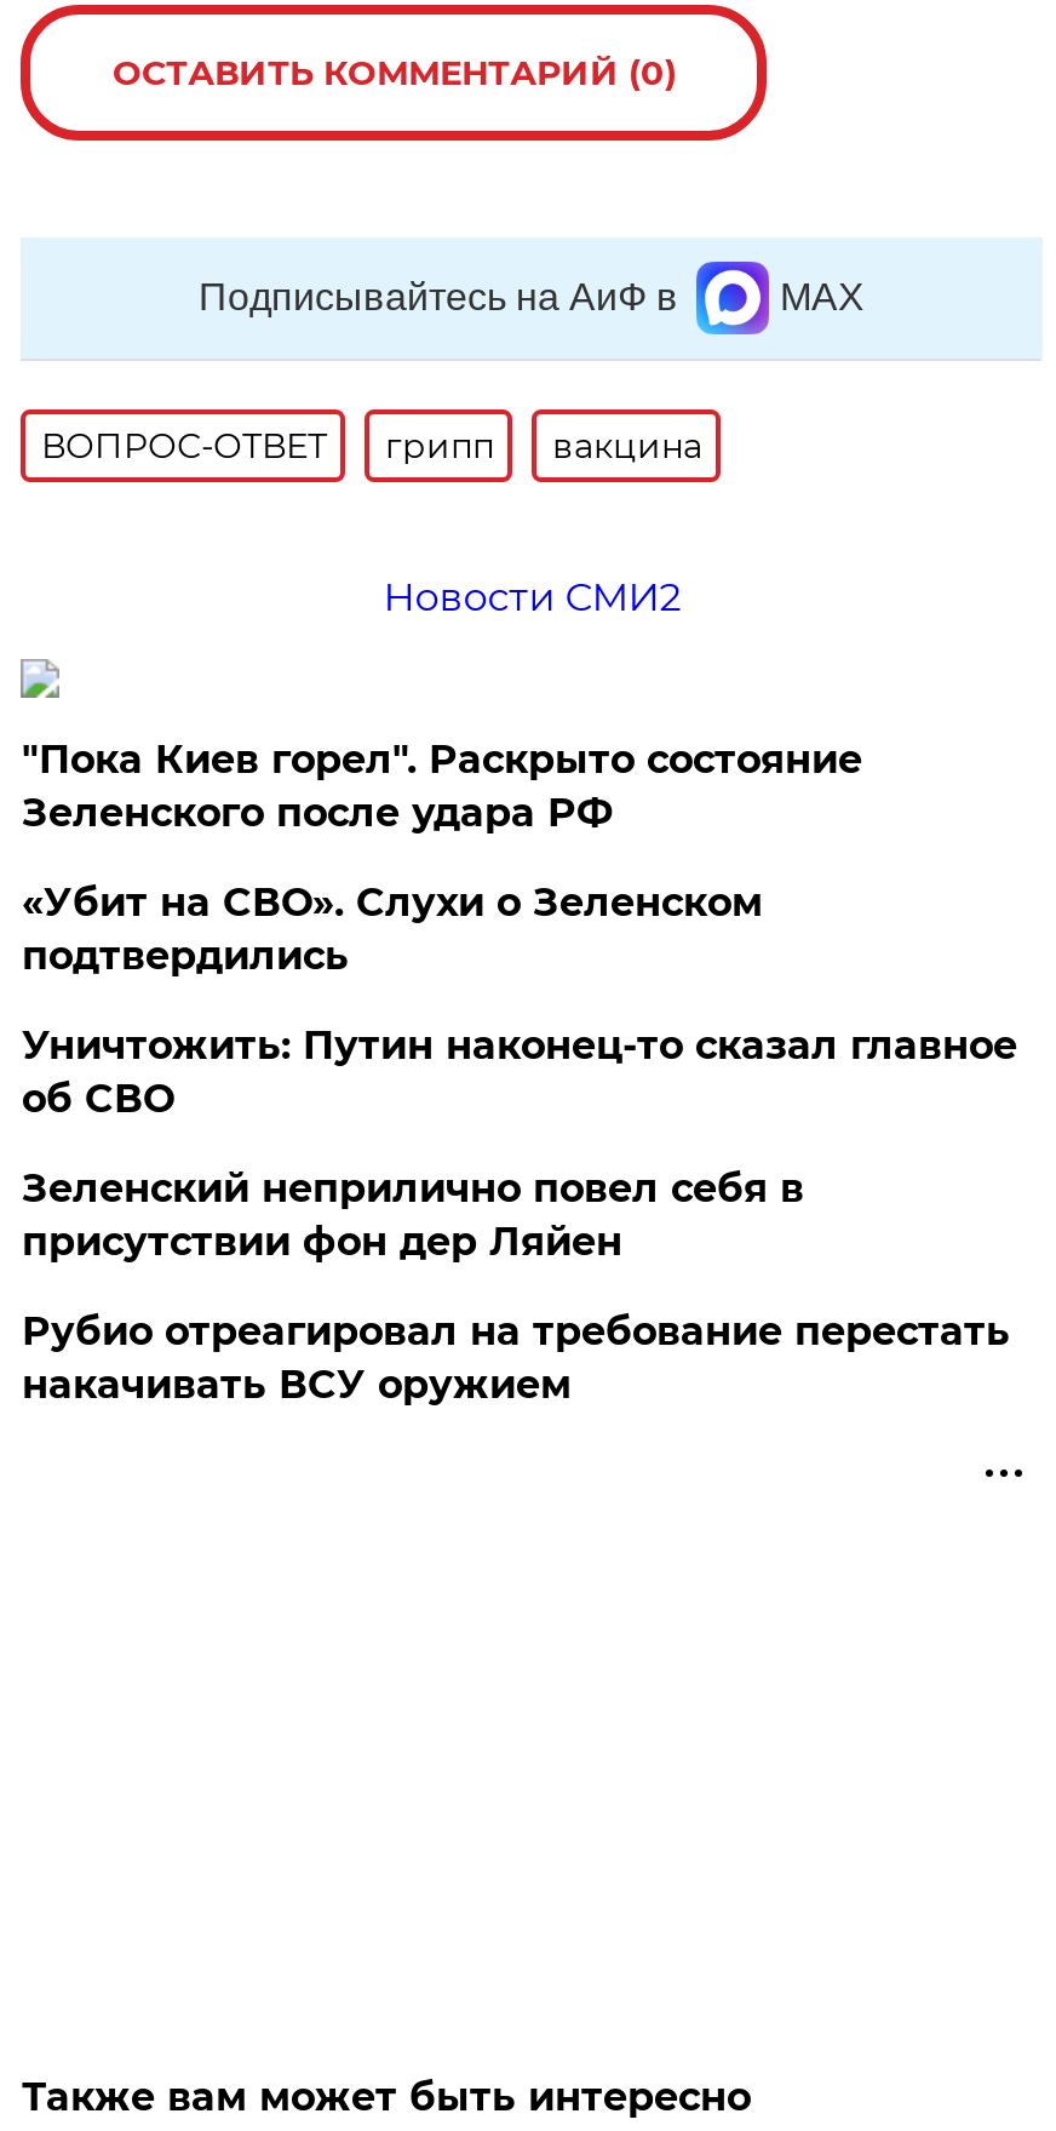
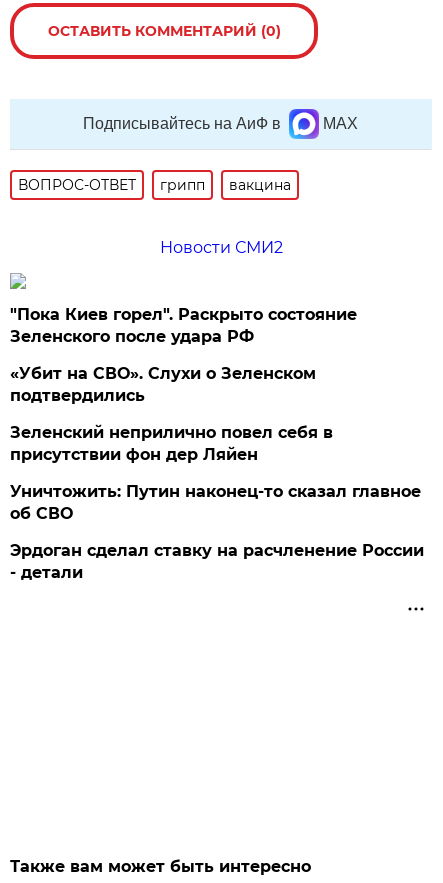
moved [22,1022,1017,1122] -> [10,482,421,523]: Уничтожить: Путин наконец-то сказал главное | об СВО
moved [22,1165,804,1265] -> [10,423,333,464]: Зеленский неприлично повел cебя в | присутствии фон дер Ляйен
[22,1308,1010,1408] Рубио отреагировал на требование перестать | накачивать ВСУ оружием -> [10,541,424,582] Эрдоган сделал ставку на расчленение России | - детали

